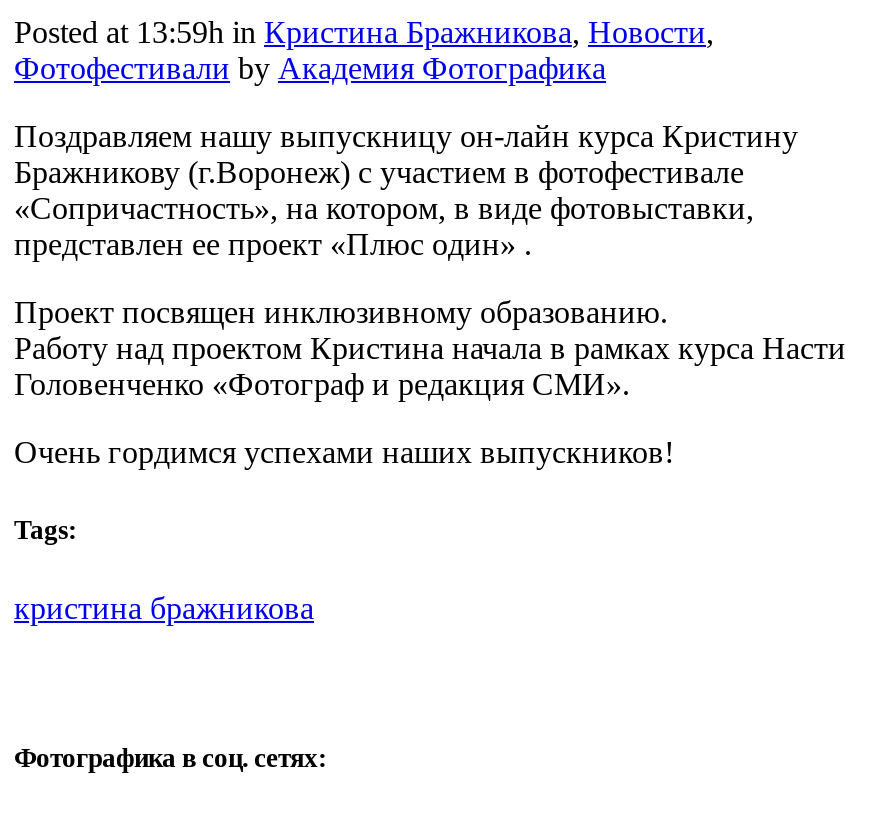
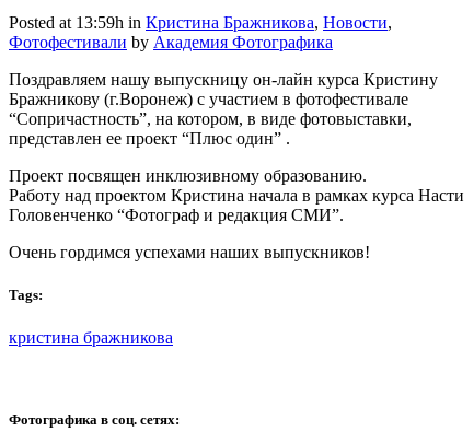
[14,191,754,225] «Сопричастность», на котором, в виде фотовыставки, -> [9,109,412,128] “Сопричастность”, на котором, в виде фотовыставки,
[14,227,532,261] представлен ее проект «Плюс один» . -> [9,129,290,147] представлен ее проект “Плюс один” .
[14,367,630,401] Головенченко «Фотограф и редакция СМИ». -> [9,205,344,224] Головенченко “Фотограф и редакция СМИ”.

